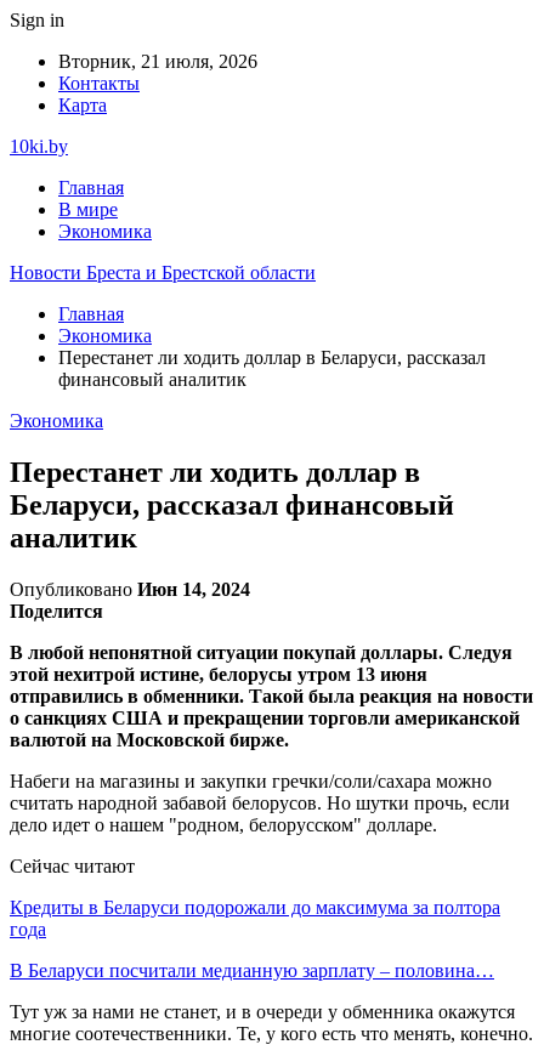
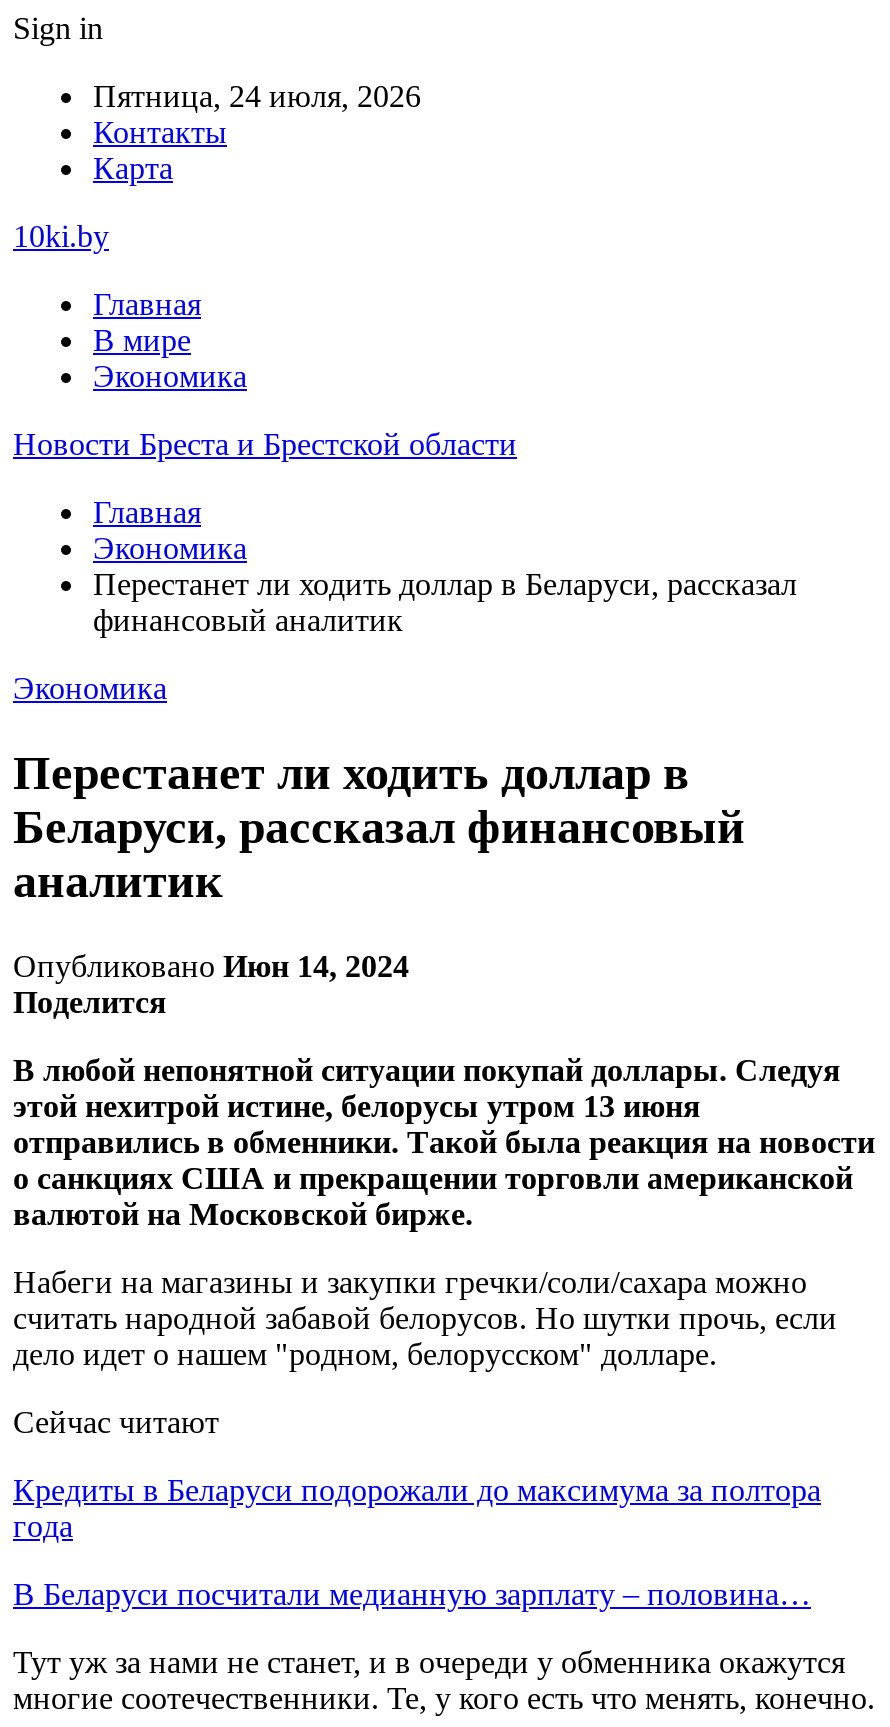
[58,51,257,72] Вторник, 21 июля, 2026 -> [93,79,421,113] Пятница, 24 июля, 2026

